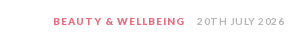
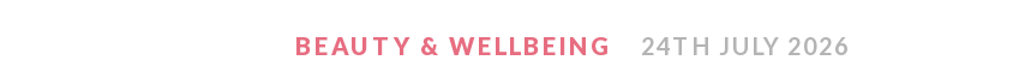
[53,15,284,27] BEAUTY & WELLBEING 20TH JULY 2026 -> [295,31,850,60] BEAUTY & WELLBEING 24TH JULY 2026

